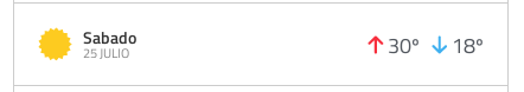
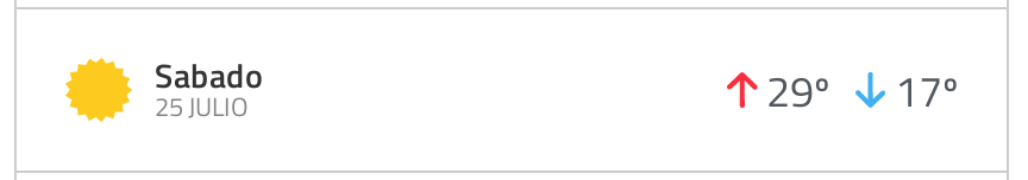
[388,30,484,59] 30º | 18º -> [766,61,959,118] 29º | 17º

